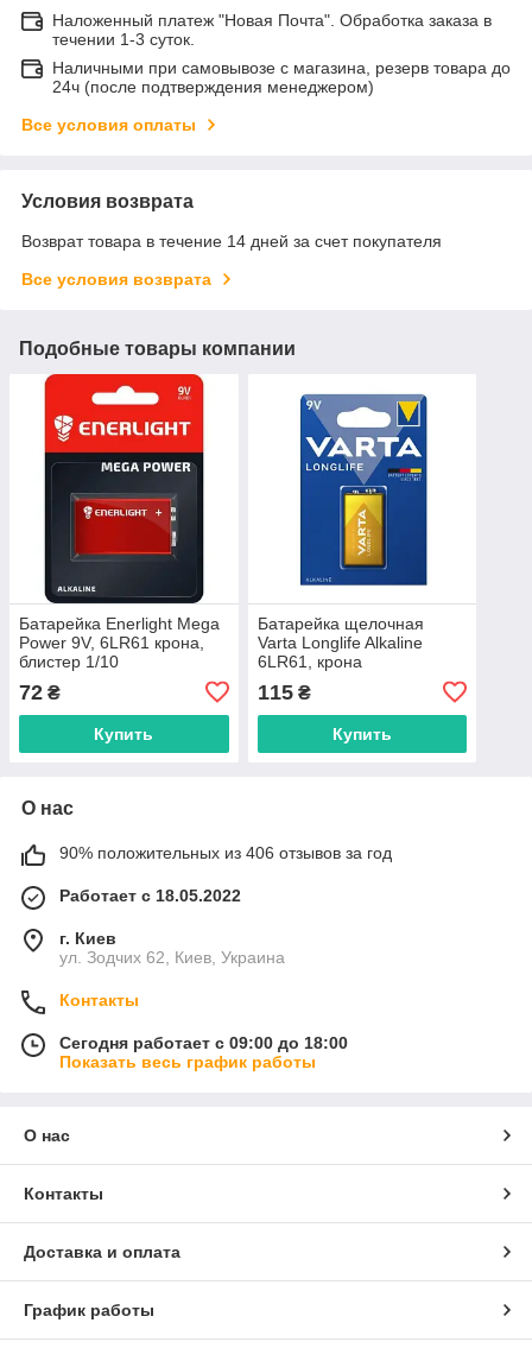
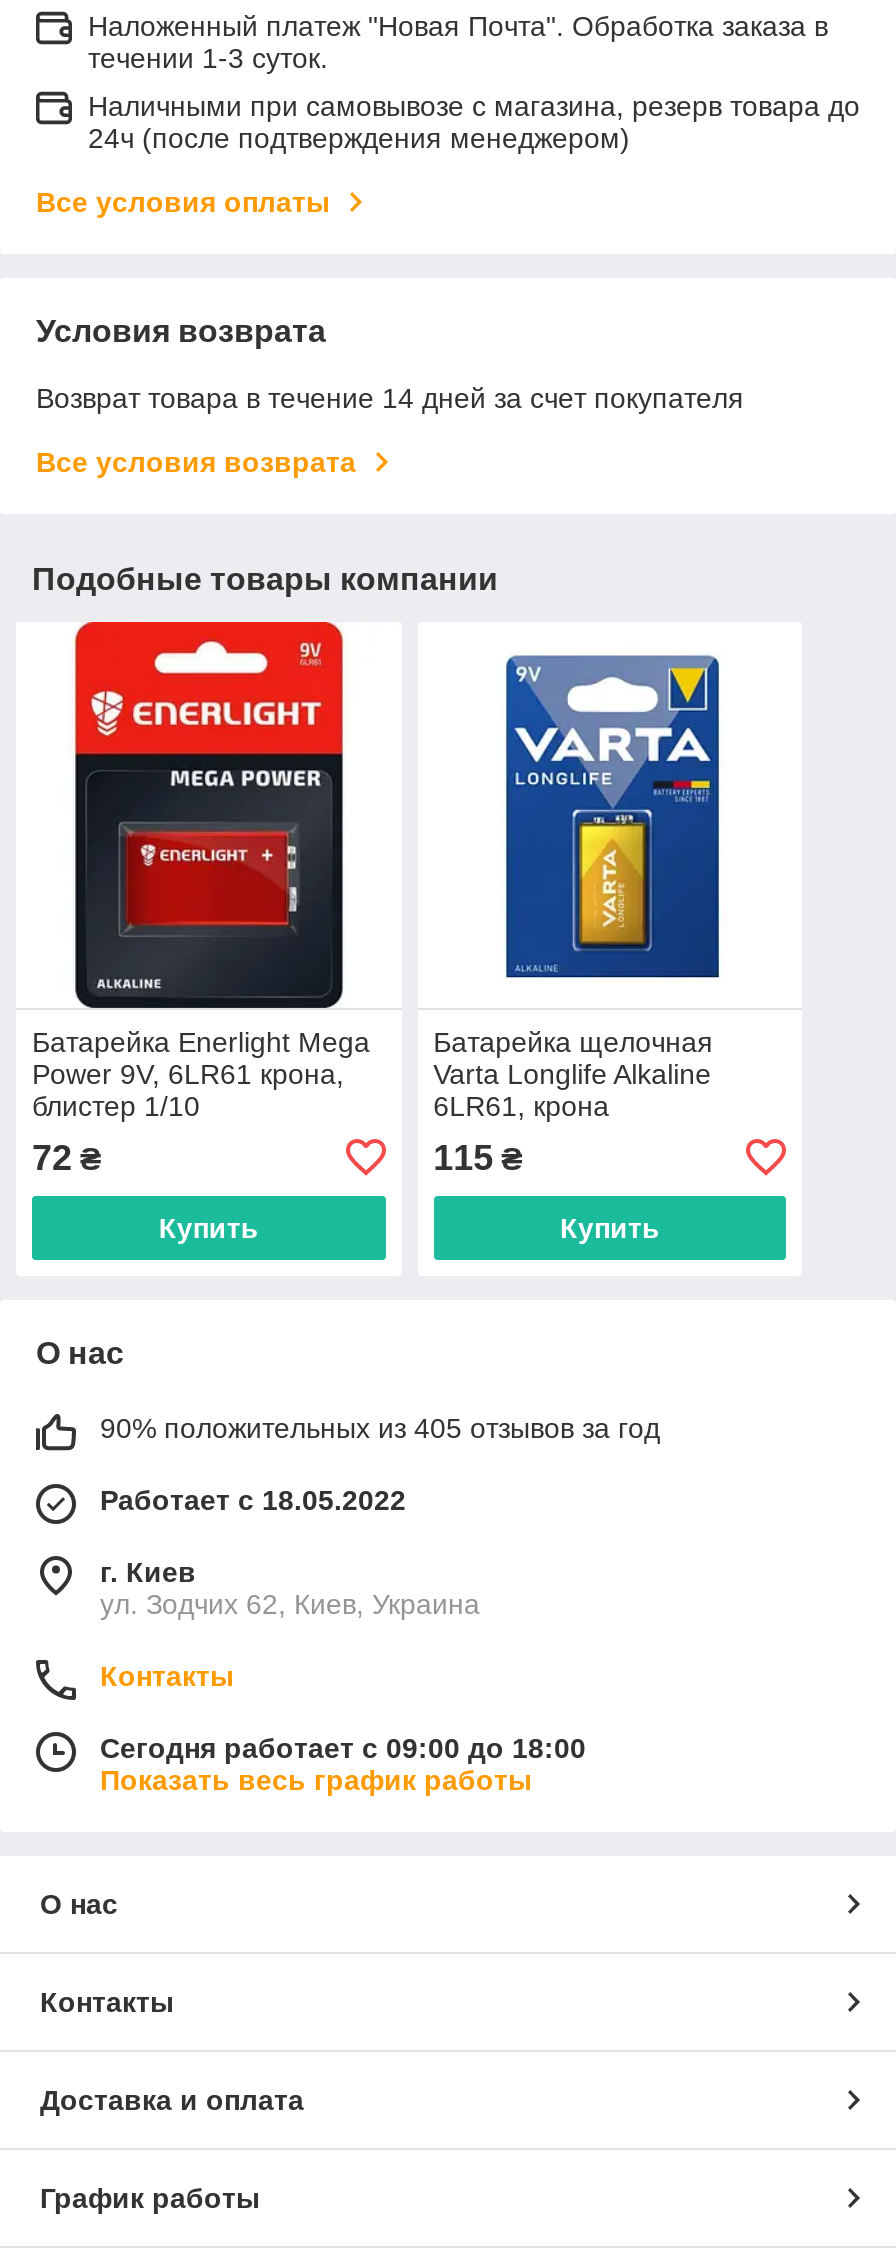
[59,843,392,862] 90% положительных из 406 отзывов за год -> [100,1412,660,1444] 90% положительных из 405 отзывов за год

